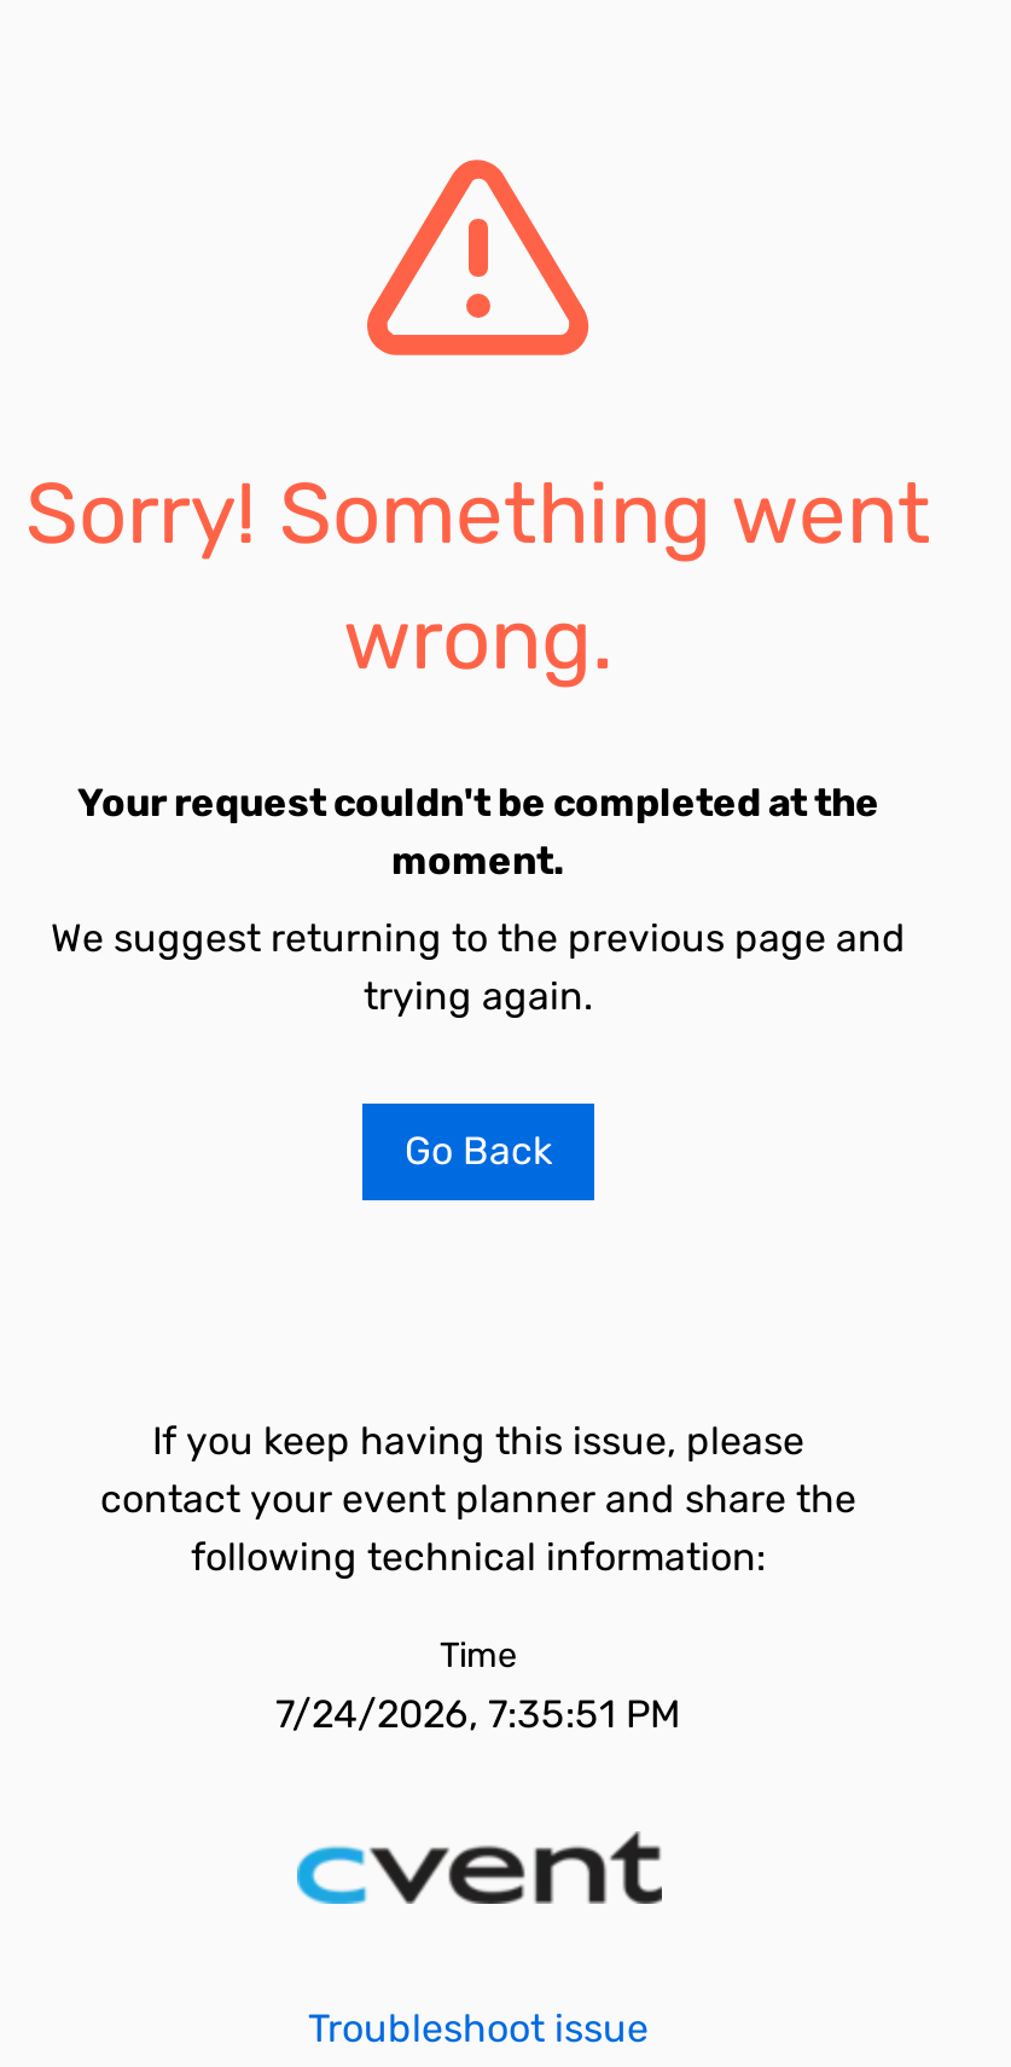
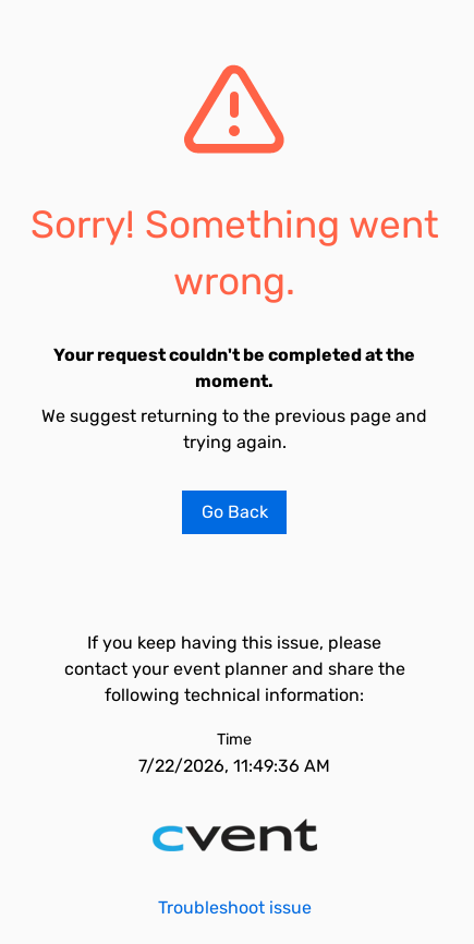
[275,1691,681,1737] 7/24/2026, 7:35:51 PM -> [138,755,330,776] 7/22/2026, 11:49:36 AM

